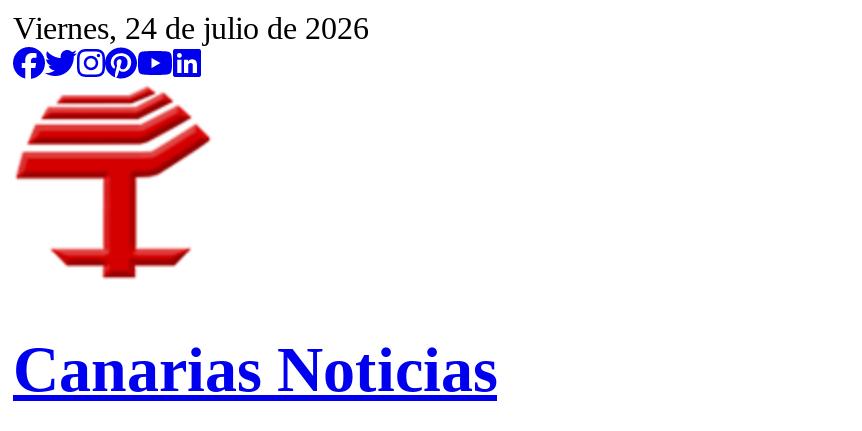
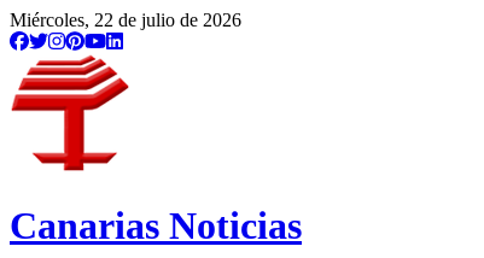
[13,11,369,45] Viernes, 24 de julio de 2026 -> [10,10,241,30] Miércoles, 22 de julio de 2026

